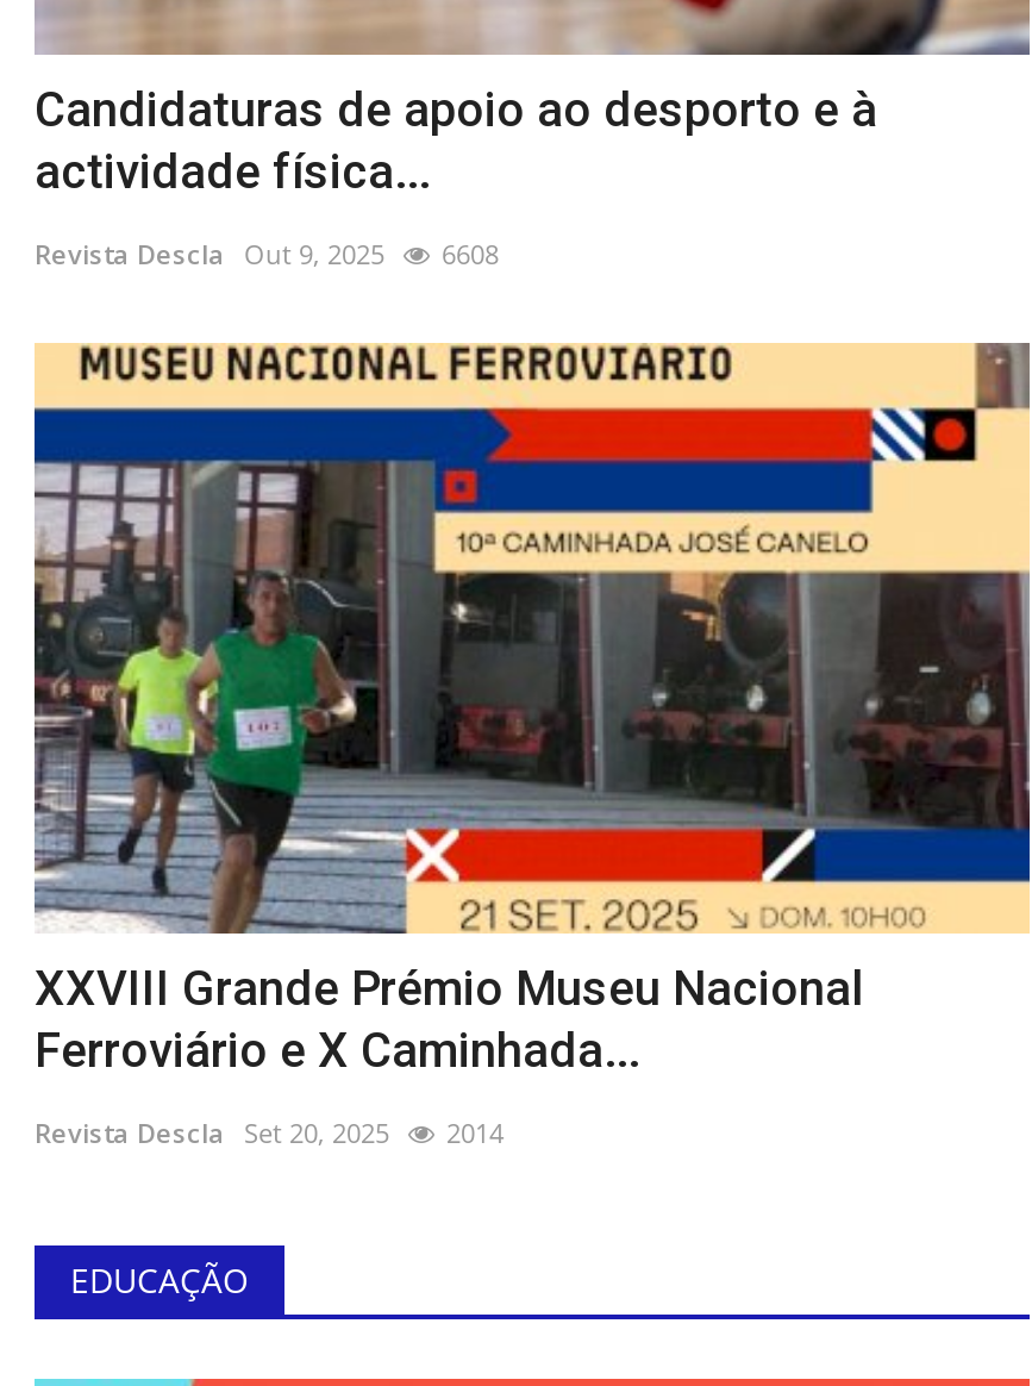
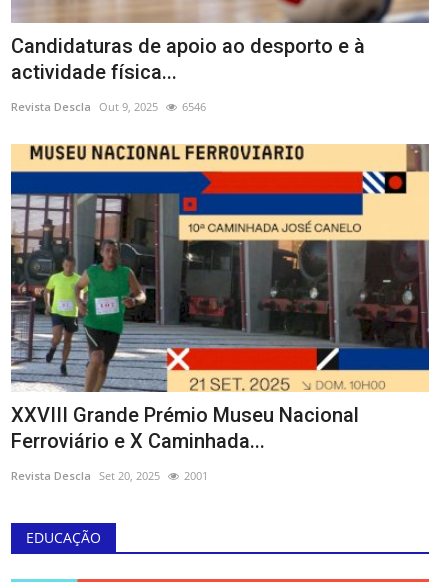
[35,235,499,270] Revista Descla Out 9, 2025 6608 -> [11,98,206,113] Revista Descla Out 9, 2025 6546
[35,1115,504,1150] Revista Descla Set 20, 2025 2014 -> [11,468,208,483] Revista Descla Set 20, 2025 2001

